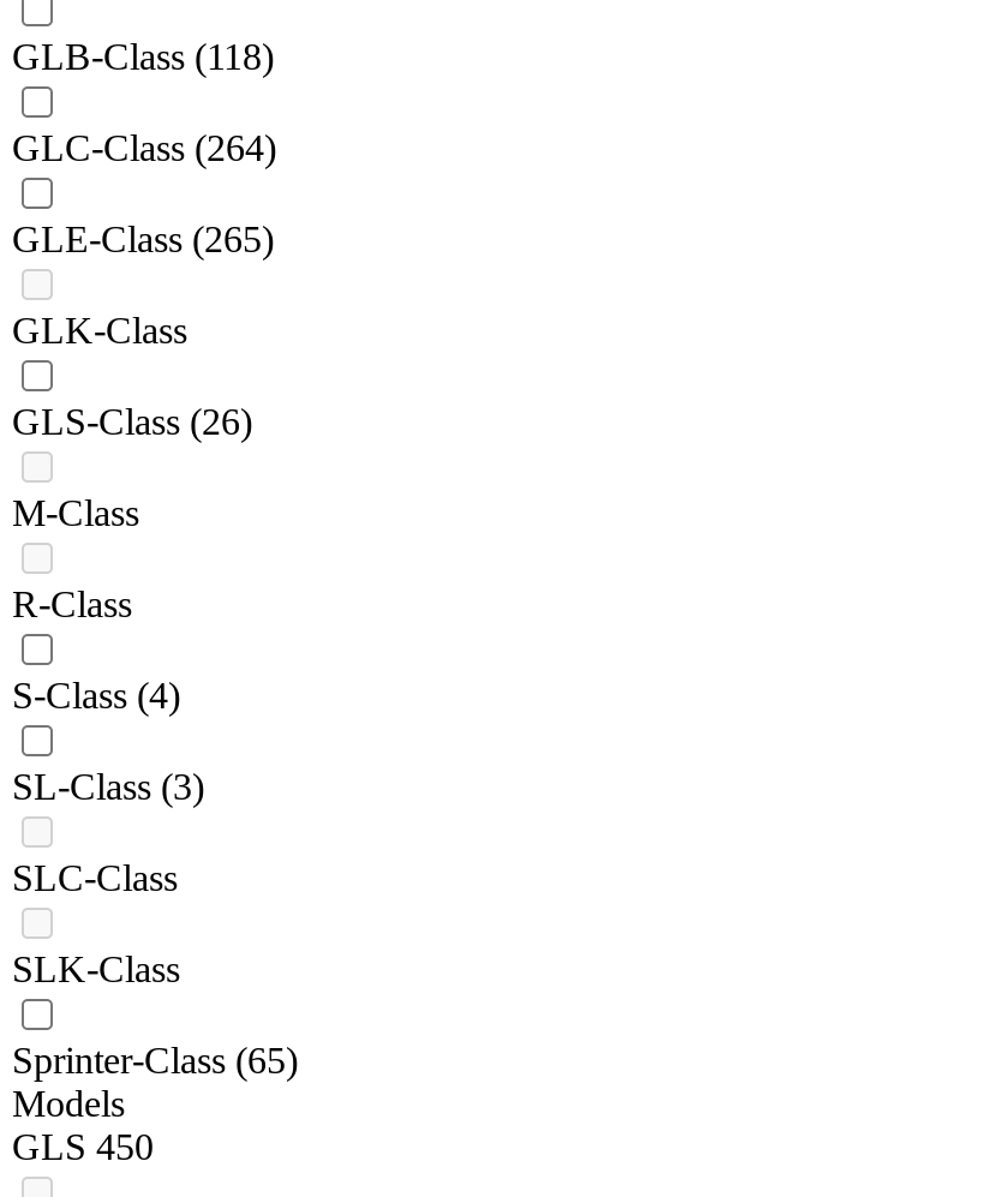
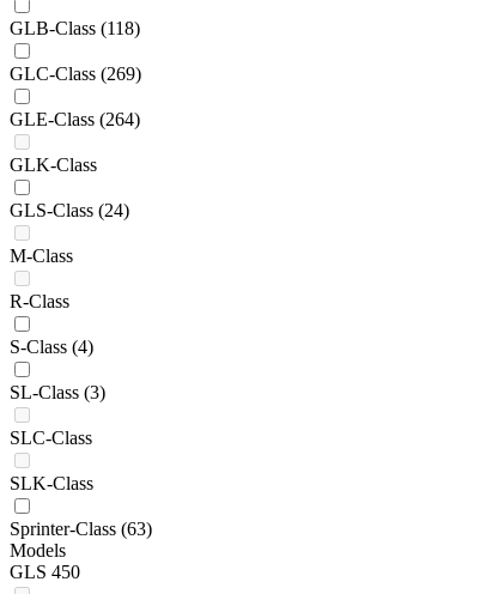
[12,128,276,169] GLC-Class (264) -> [10,64,141,84] GLC-Class (269)
[12,219,274,260] GLE-Class (265) -> [10,109,140,130] GLE-Class (264)
[12,402,252,443] GLS-Class (26) -> [10,200,129,221] GLS-Class (24)
[12,1041,298,1082] Sprinter-Class (65) -> [10,519,152,539] Sprinter-Class (63)

